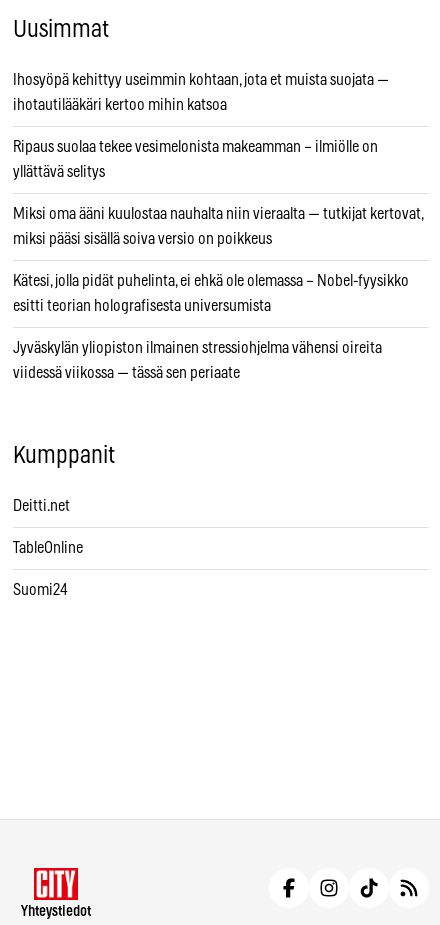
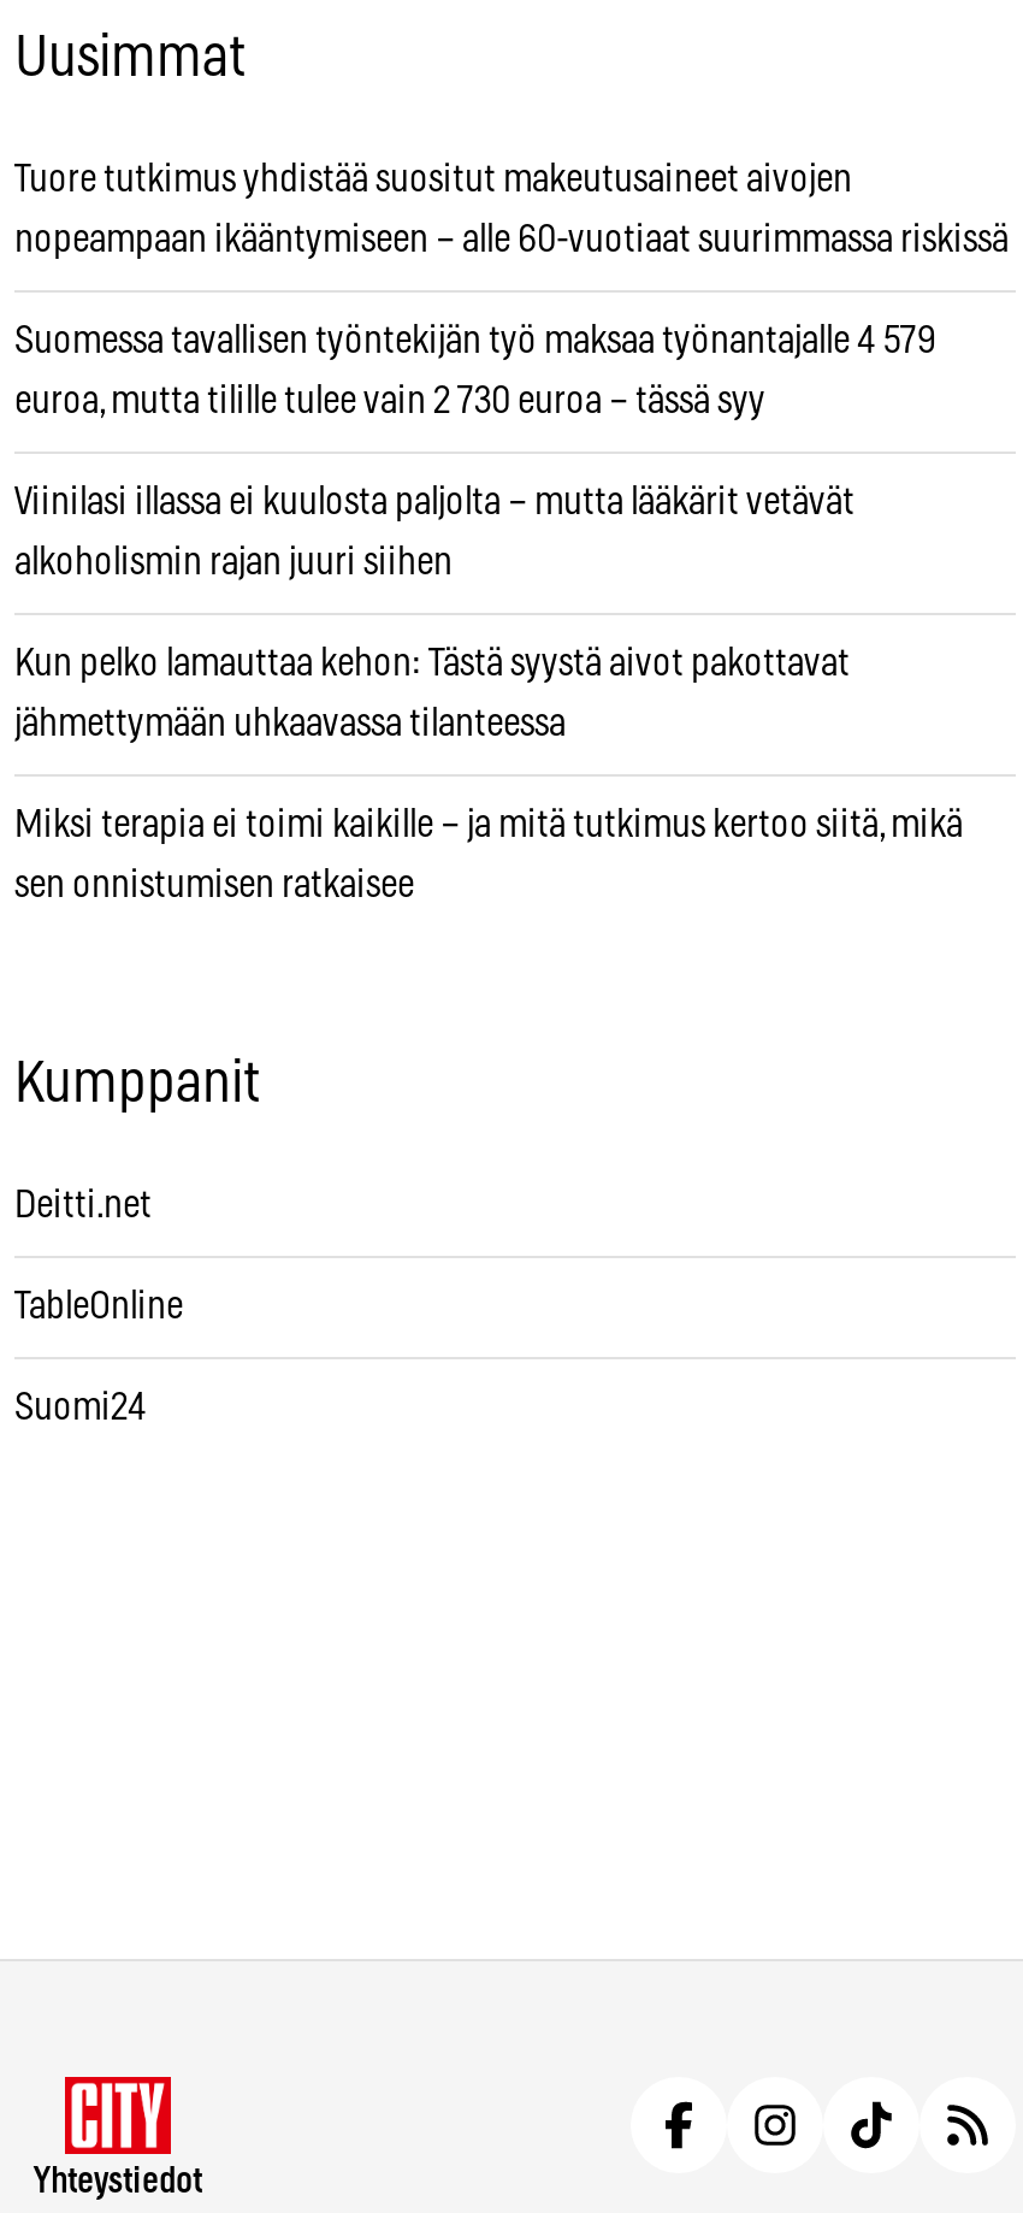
[13,72,389,88] Ihosyöpä kehittyy useimmin kohtaan, jota et muista suojata — -> [14,161,852,199] Tuore tutkimus yhdistää suositut makeutusaineet aivojen
[13,97,227,113] ihotautilääkäri kertoo mihin katsoa -> [14,221,1009,260] nopeampaan ikääntymiseen – alle 60-vuotiaat suurimmassa riskissä
[13,139,378,155] Ripaus suolaa tekee vesimelonista makeamman – ilmiölle on -> [14,322,936,361] Suomessa tavallisen työntekijän työ maksaa työnantajalle 4 579
[13,164,105,180] yllättävä selitys -> [14,382,765,421] euroa, mutta tilille tulee vain 2 730 euroa – tässä syy
[13,206,423,222] Miksi oma ääni kuulostaa nauhalta niin vieraalta — tutkijat kertovat, -> [14,484,855,522] Viinilasi illassa ei kuulosta paljolta – mutta lääkärit vetävät
[13,231,272,247] miksi pääsi sisällä soiva versio on poikkeus -> [14,544,453,582] alkoholismin rajan juuri siihen
[13,273,409,289] Kätesi, jolla pidät puhelinta, ei ehkä ole olemassa – Nobel-fyysikko -> [14,645,850,683] Kun pelko lamauttaa kehon: Tästä syystä aivot pakottavat
[13,298,271,314] esitti teorian holografisesta universumista -> [14,705,566,744] jähmettymään uhkaavassa tilanteessa
[13,340,382,356] Jyväskylän yliopiston ilmainen stressiohjelma vähensi oireita -> [14,806,963,845] Miksi terapia ei toimi kaikille – ja mitä tutkimus kertoo siitä, mikä
[13,365,240,381] viidessä viikossa — tässä sen periaate -> [14,866,414,905] sen onnistumisen ratkaisee

